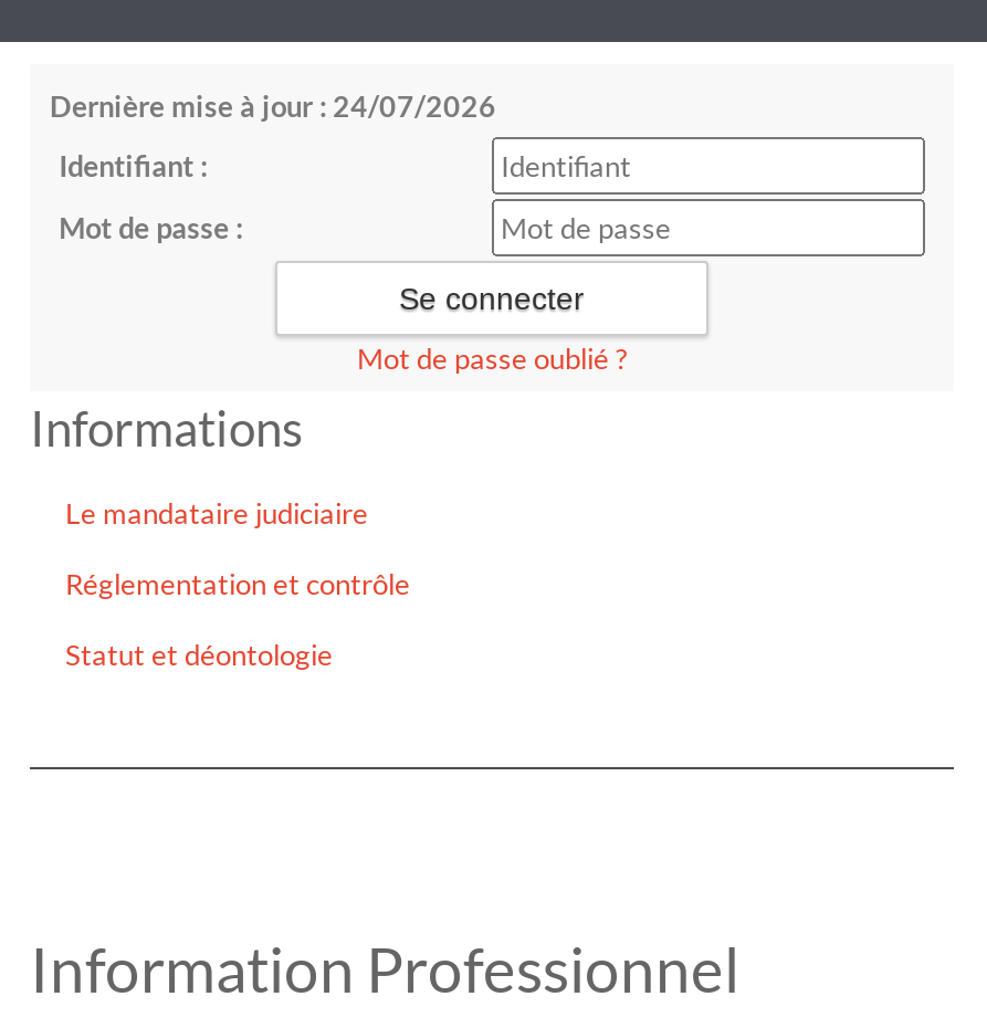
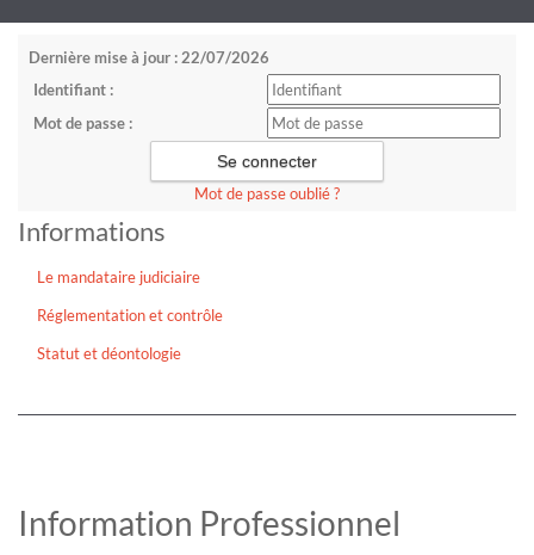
[50,88,496,124] Dernière mise à jour : 24/07/2026 -> [29,48,269,67] Dernière mise à jour : 22/07/2026

